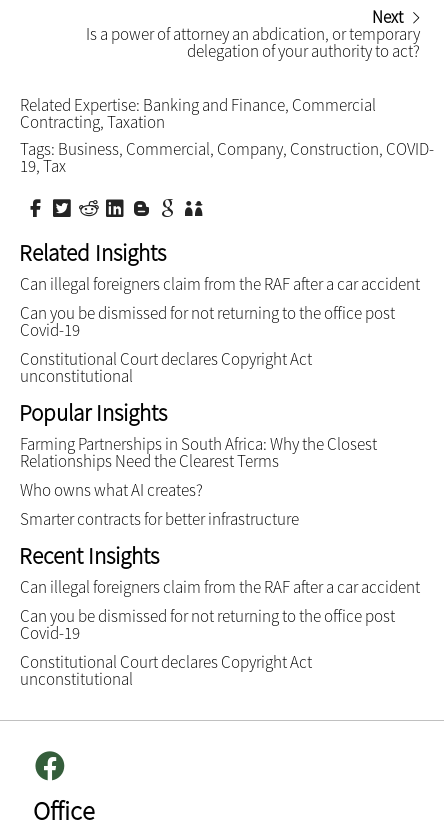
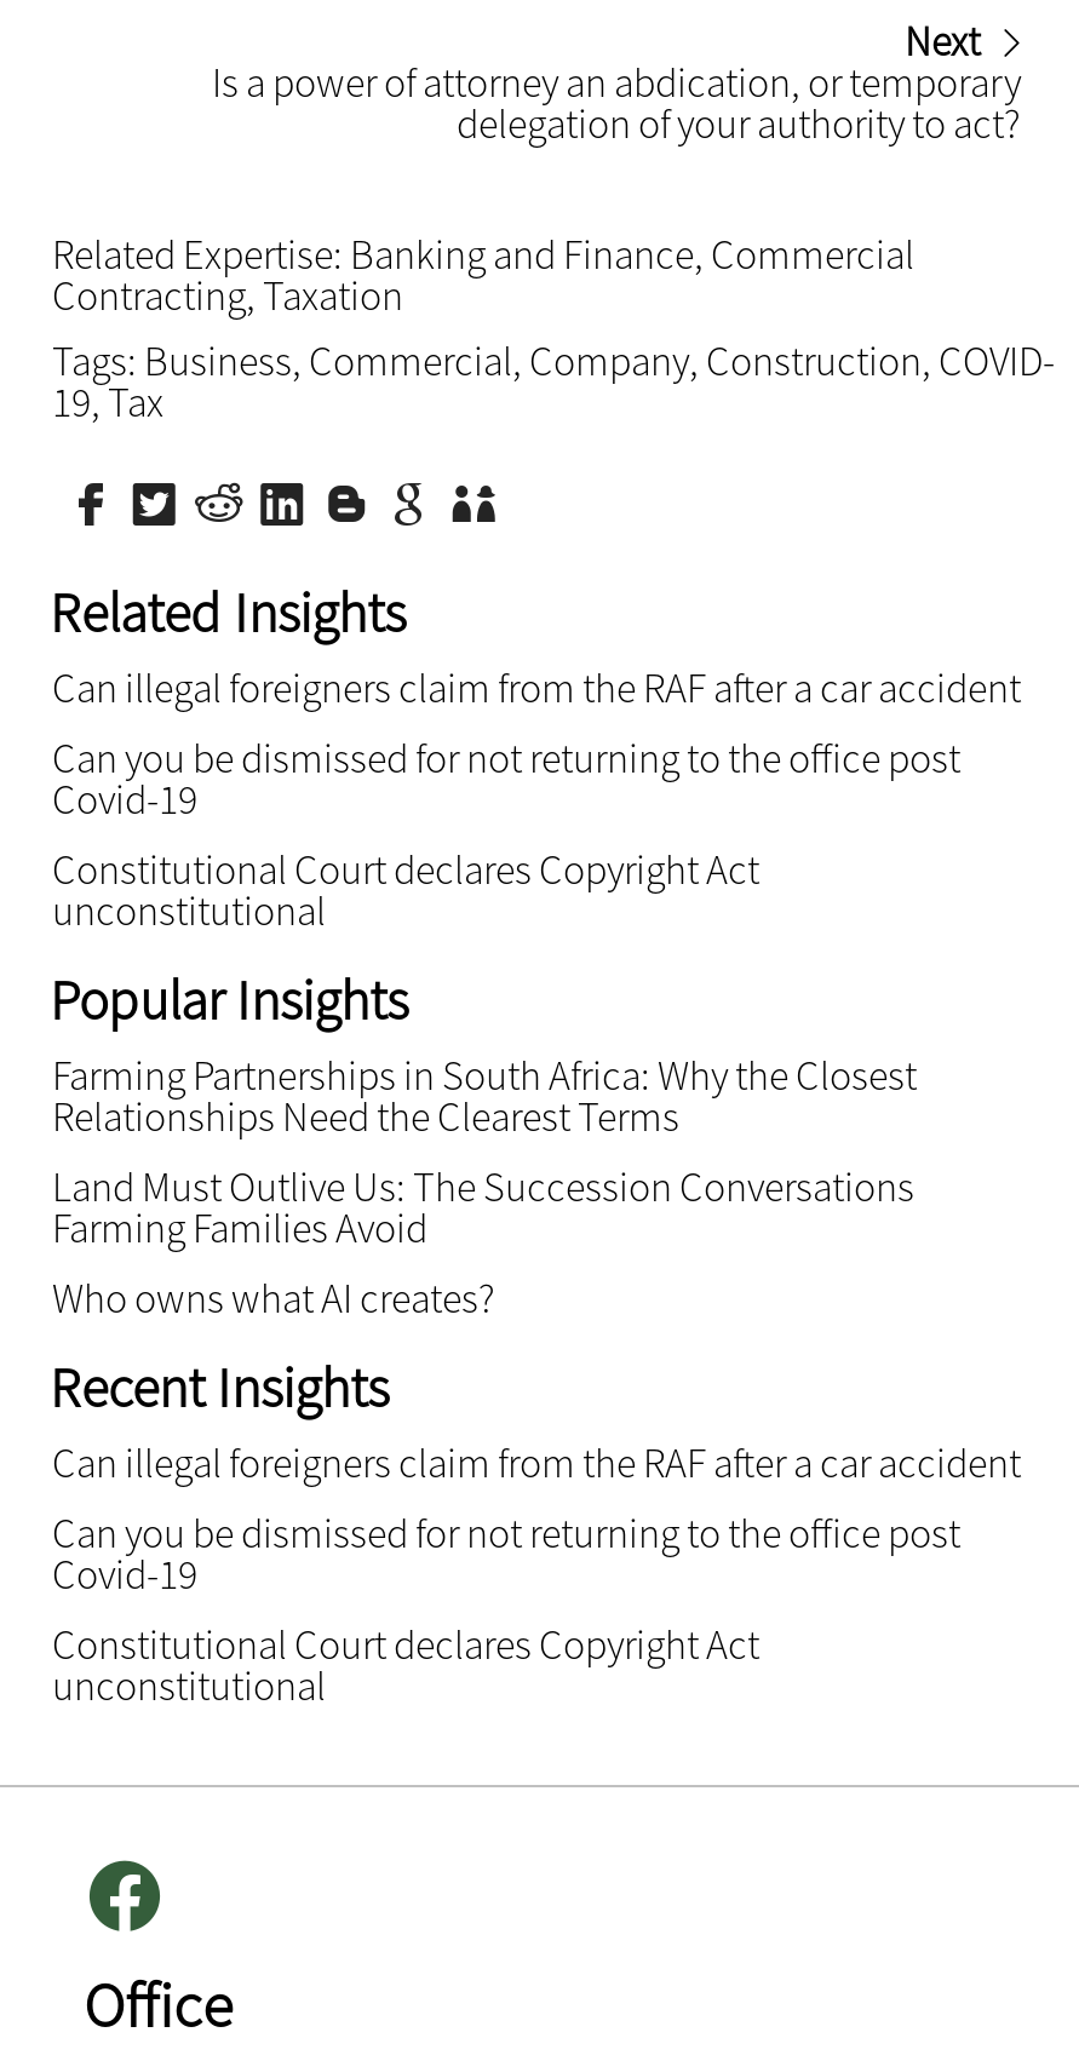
none -> [52,1161,914,1255] Land Must Outlive Us: The Succession Conversations | Farming Families Avoid
moved [20,479,203,501] -> [52,1272,495,1325]: Who owns what AI creates?
[20,508,299,530] Smarter contracts for better infrastructure -> none

